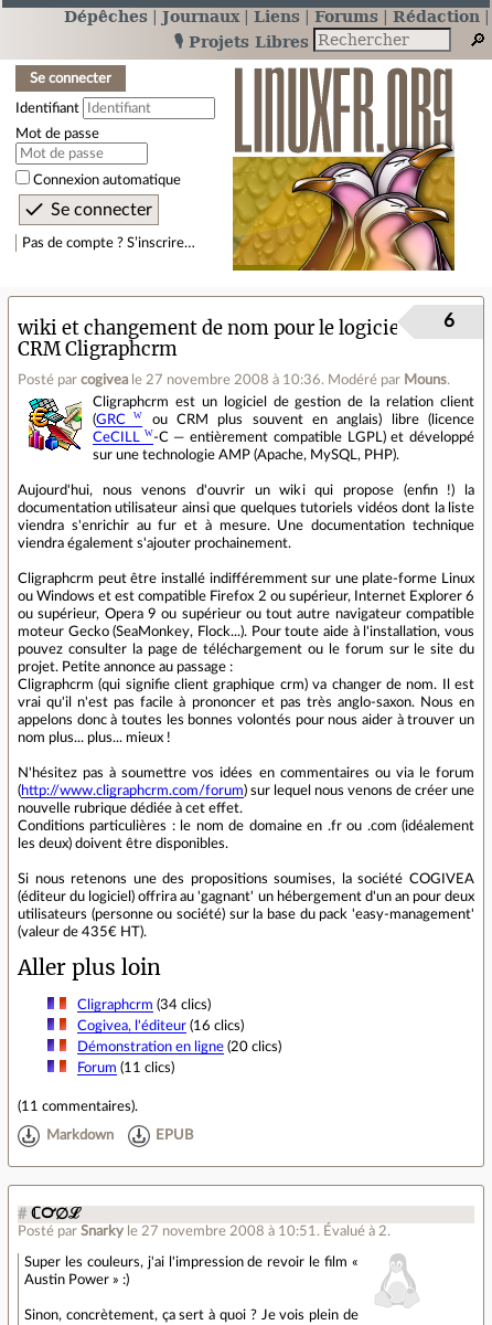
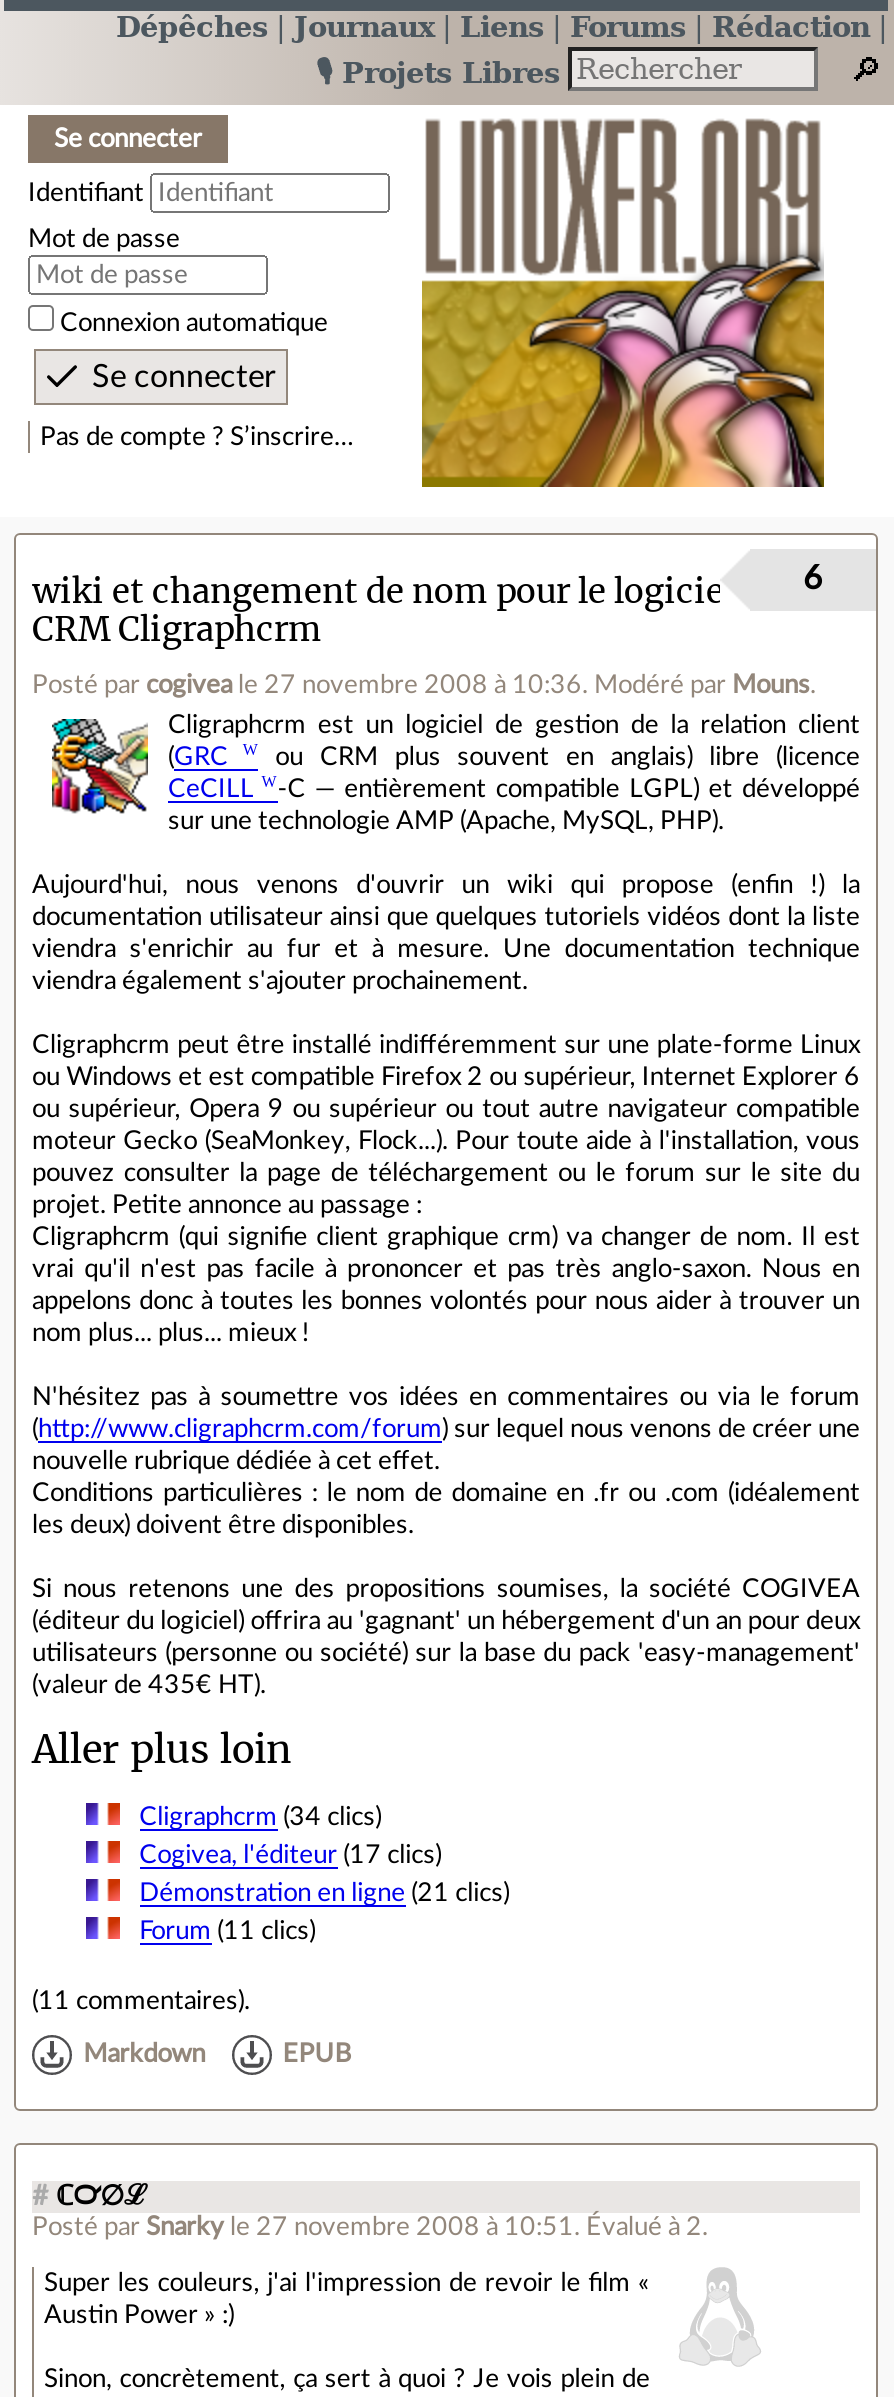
[77,1019,243,1032] Cogivea, l'éditeur (16 clics) -> [139,1843,441,1867] Cogivea, l'éditeur (17 clics)
[77,1040,281,1053] Démonstration en ligne (20 clics) -> [139,1881,509,1905] Démonstration en ligne (21 clics)

